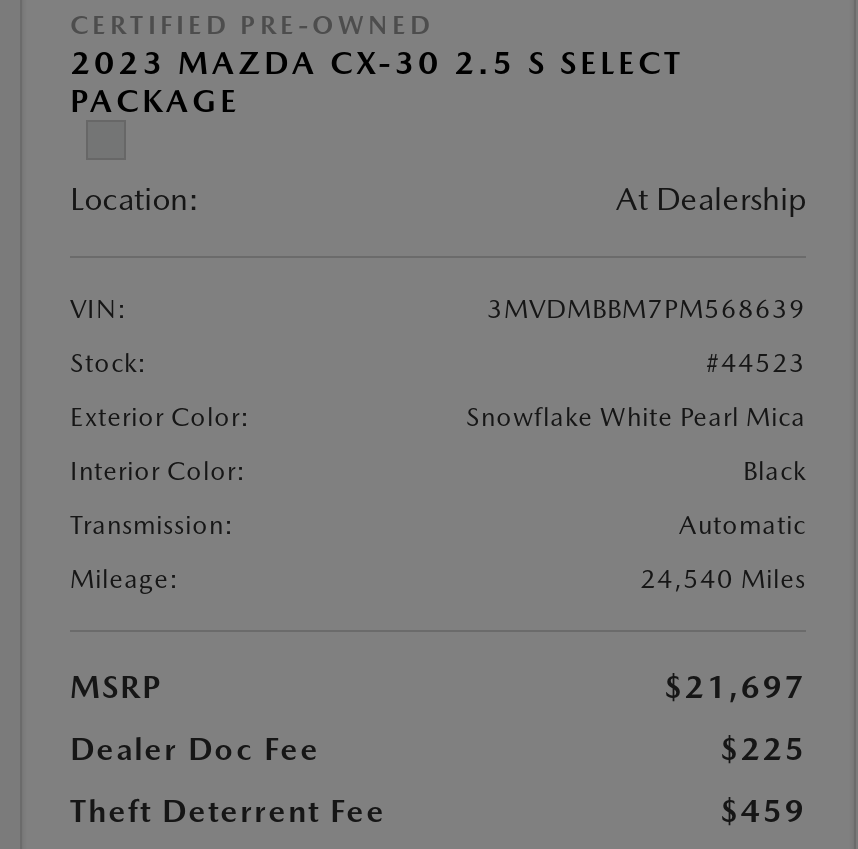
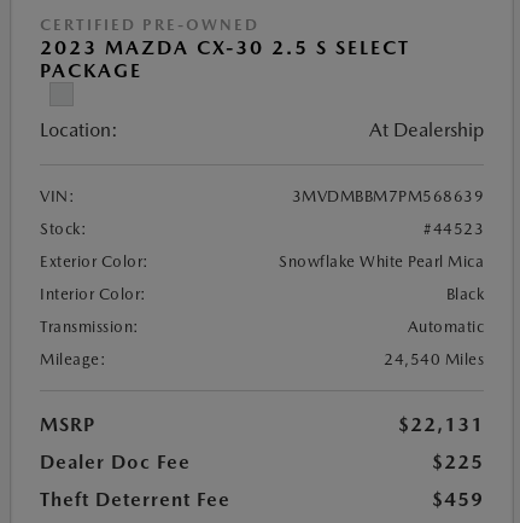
[664,667,806,705] $21,697 -> [398,413,484,436] $22,131

